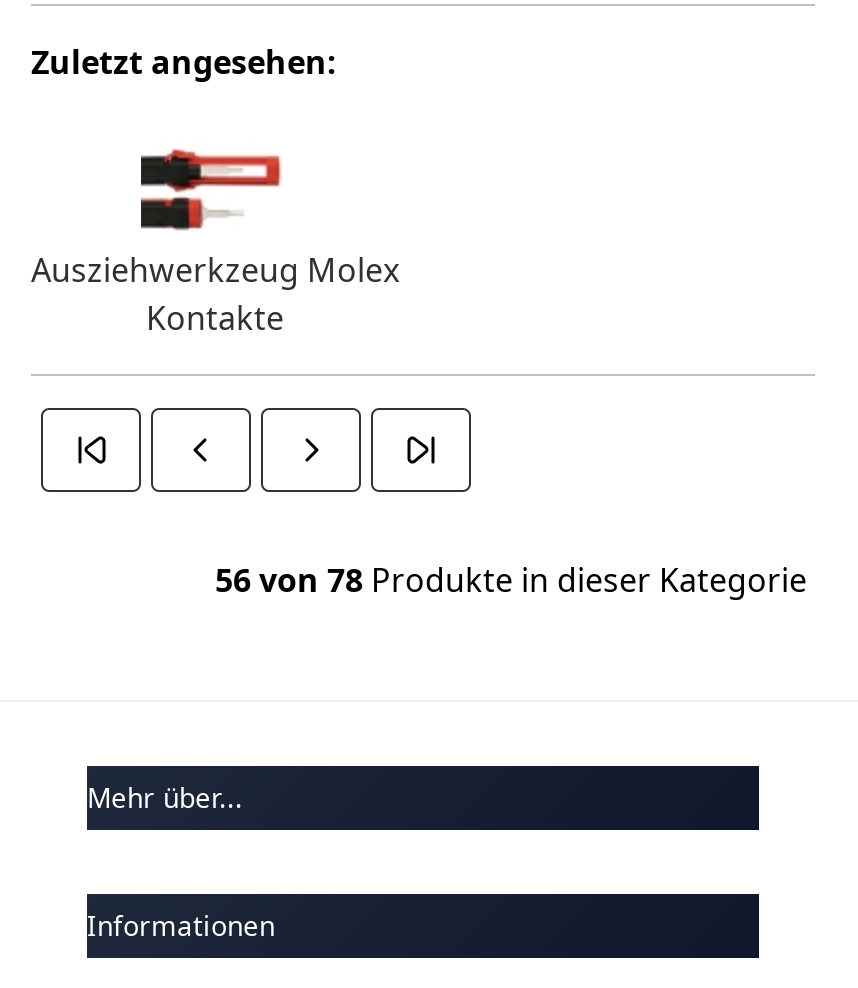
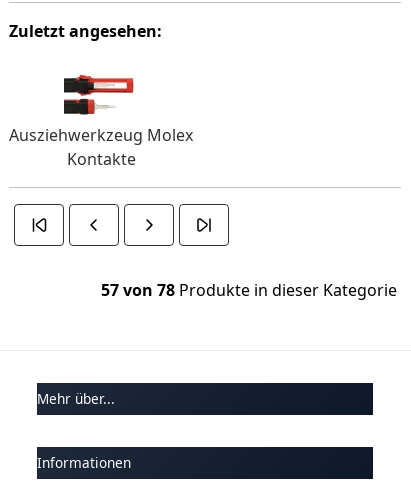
[215,558,807,602] 56 von 78 Produkte in dieser Kategorie -> [101,279,397,301] 57 von 78 Produkte in dieser Kategorie

